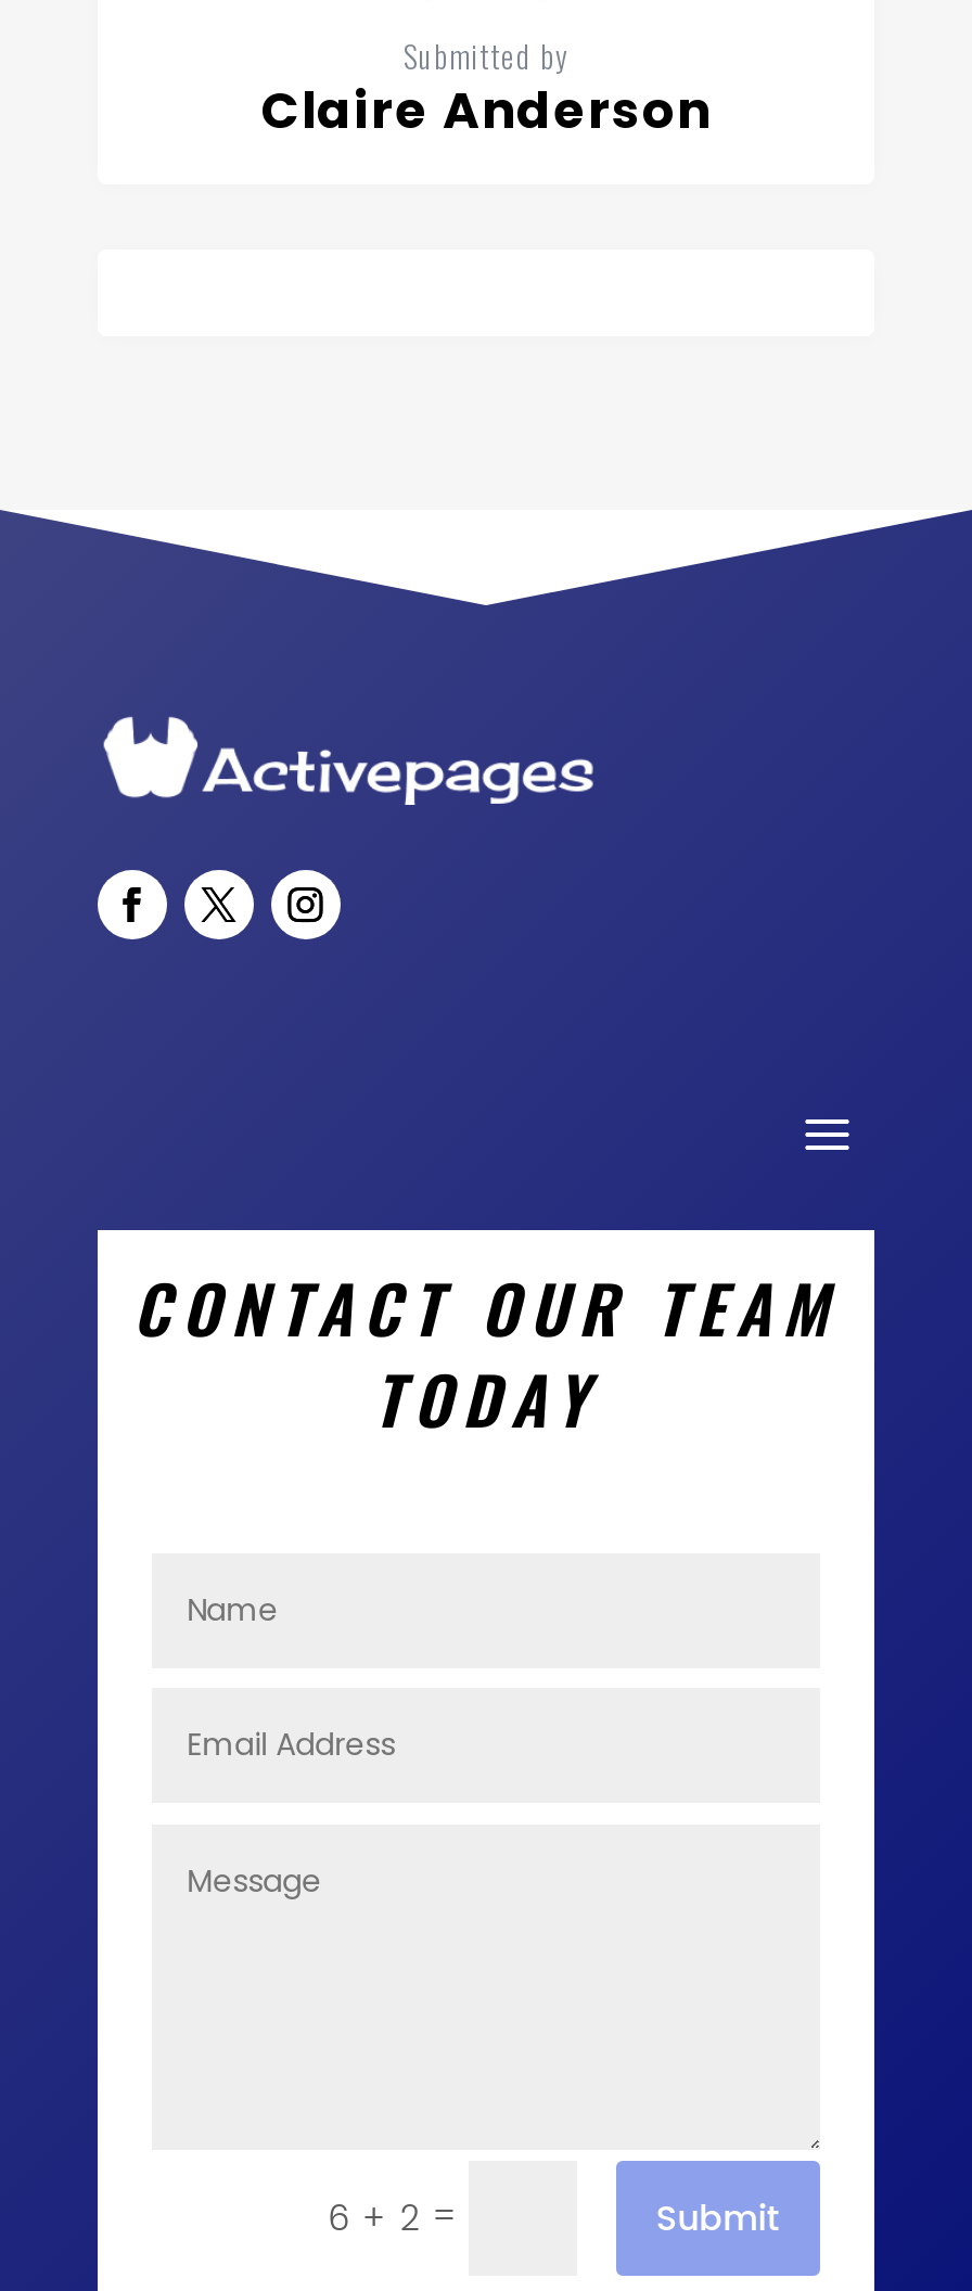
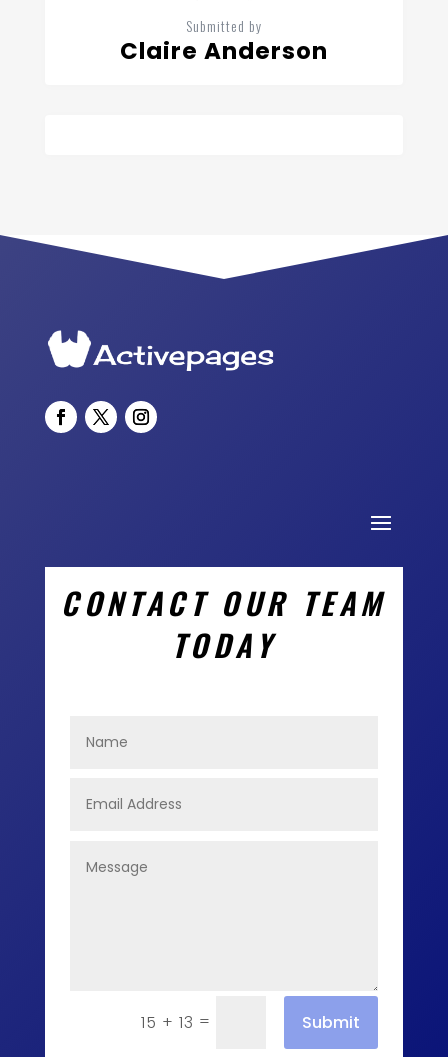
[328,2191,469,2243] 6 + 2 = -> [141,1010,216,1034] 15 + 13 =

